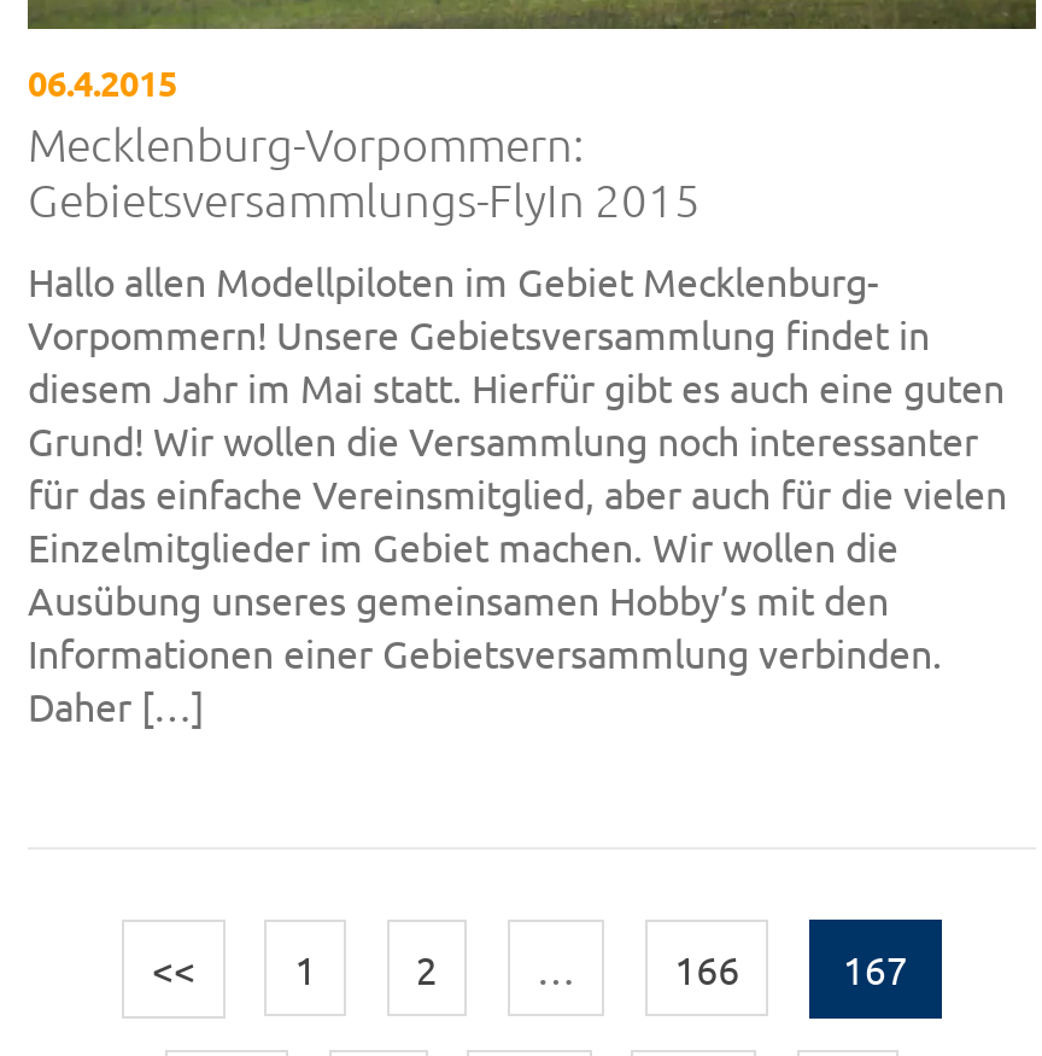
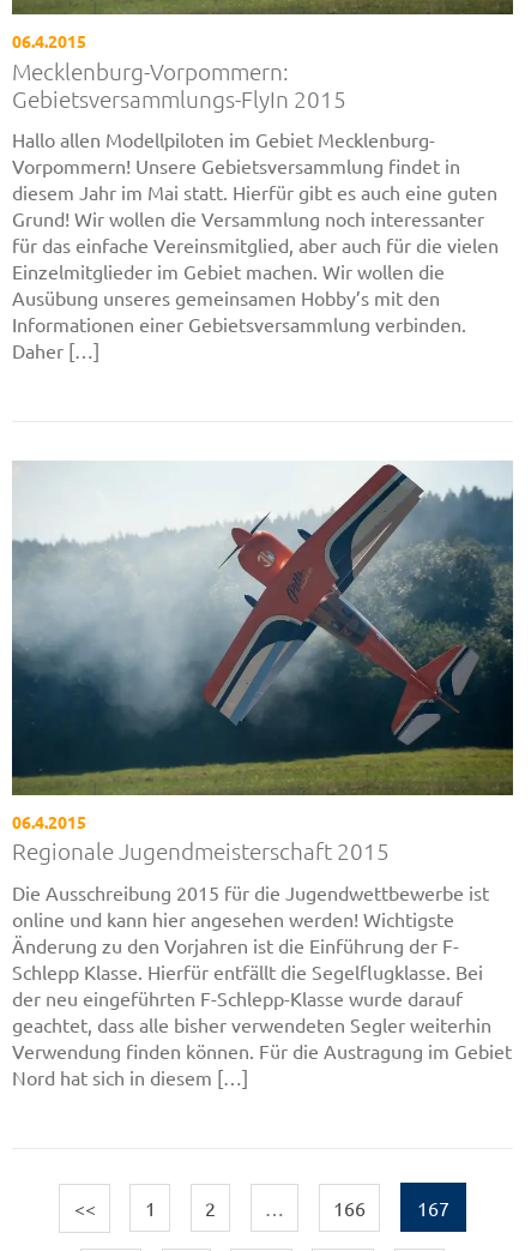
none -> [11,457,514,1089] [image] | 06.4.2015 | Regionale Jugendmeisterschaft 2015 | Die Ausschreibung 2015 für die Jugendwettbewerbe ist | online und kann hier angesehen werden! Wichtigste | Änderung zu den Vorjahren ist die Einführung der F- | Schlepp Klasse. Hierfür entfällt die Segelflugklasse. Bei | der neu eingeführten F-Schlepp-Klasse wurde darauf | geachtet, dass alle bisher verwendeten Segler weiterhin | Verwendung finden können. Für die Austragung im Gebiet | Nord hat sich in diesem […]

